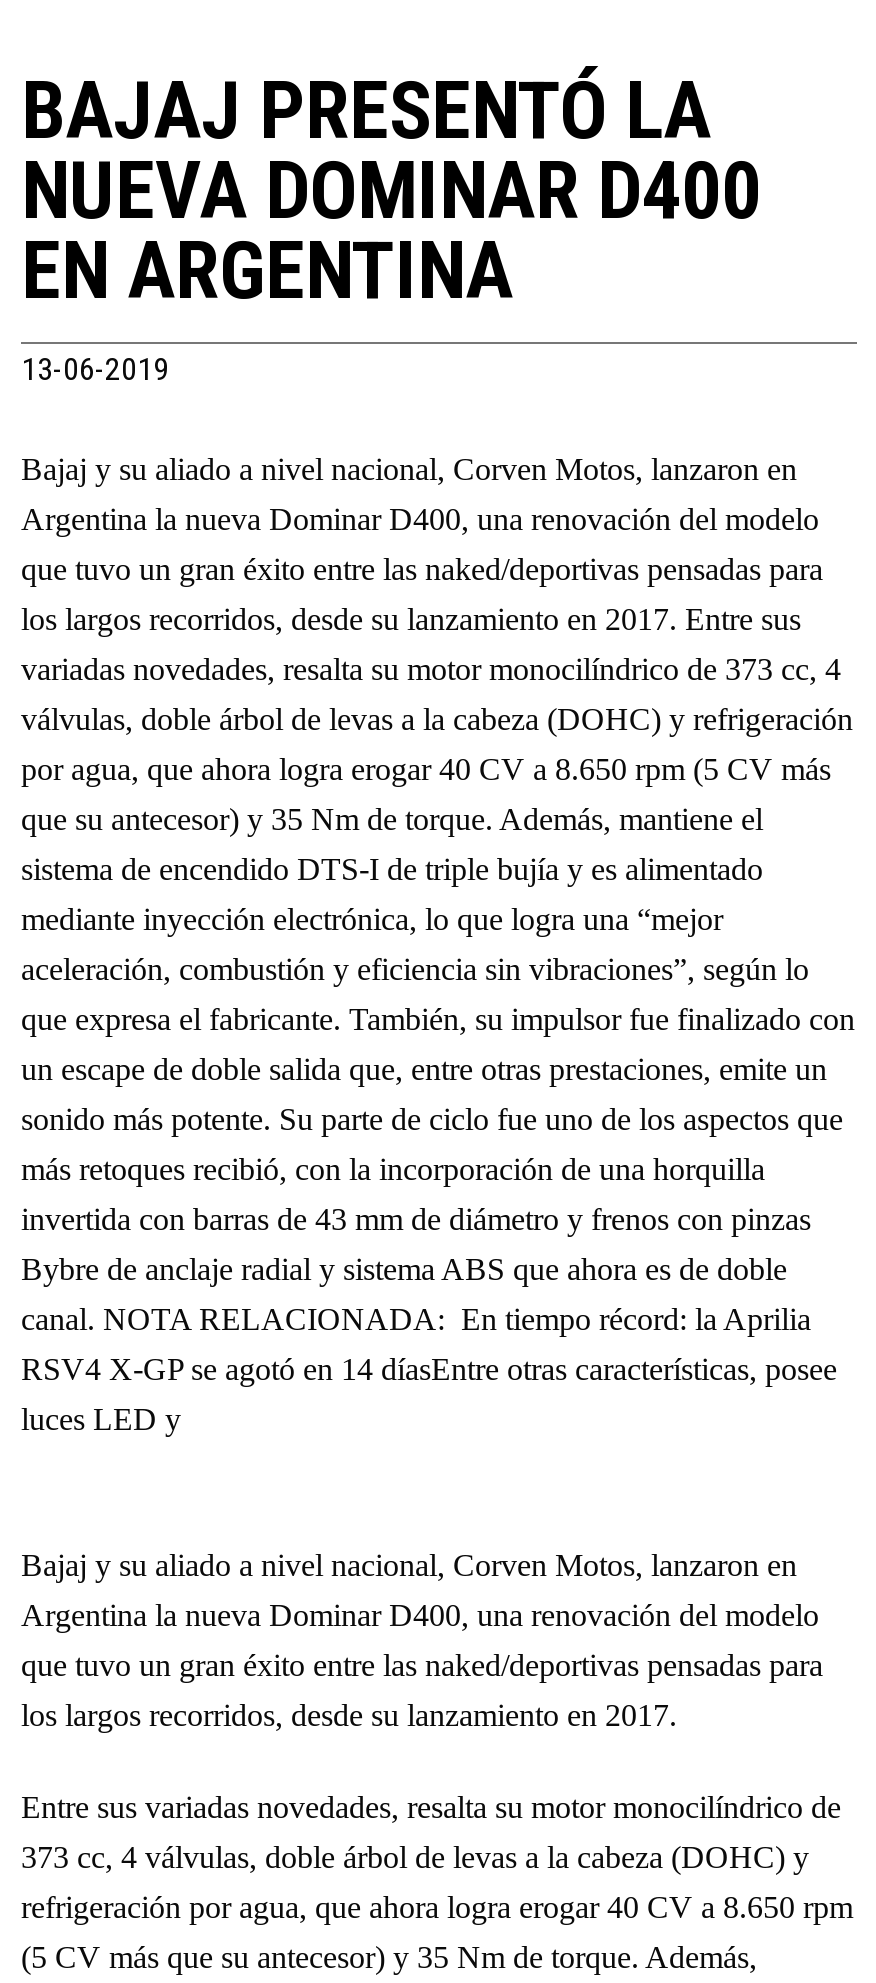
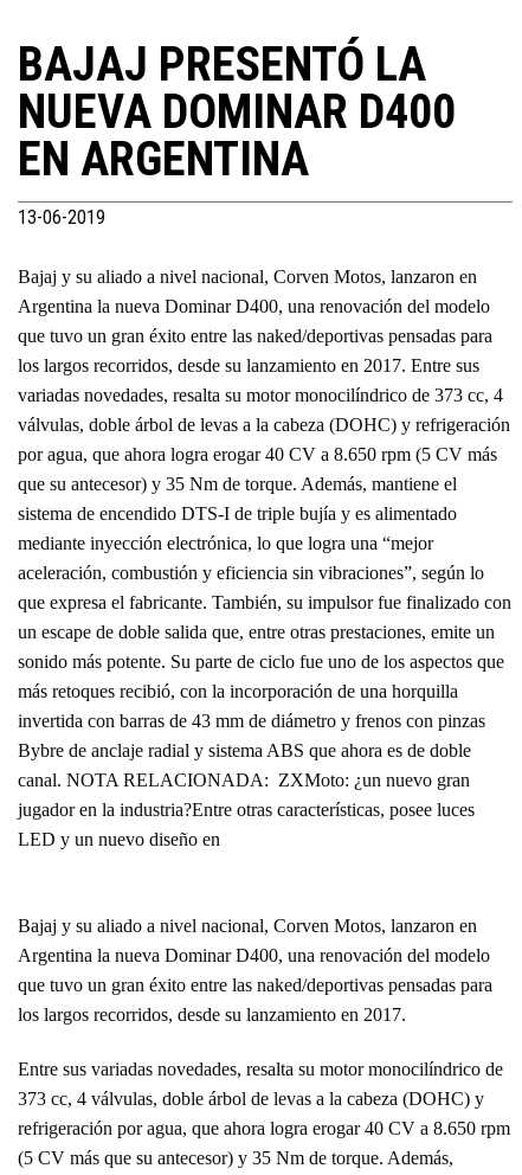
[21,1302,811,1336] canal. NOTA RELACIONADA: En tiempo récord: la Aprilia -> [18,770,470,790] canal. NOTA RELACIONADA: ZXMoto: ¿un nuevo gran
[21,1352,837,1386] RSV4 X-GP se agotó en 14 díasEntre otras características, posee -> [18,800,475,820] jugador en la industria?Entre otras características, posee luces
[21,1402,181,1436] luces LED y -> [18,829,220,849] LED y un nuevo diseño en

